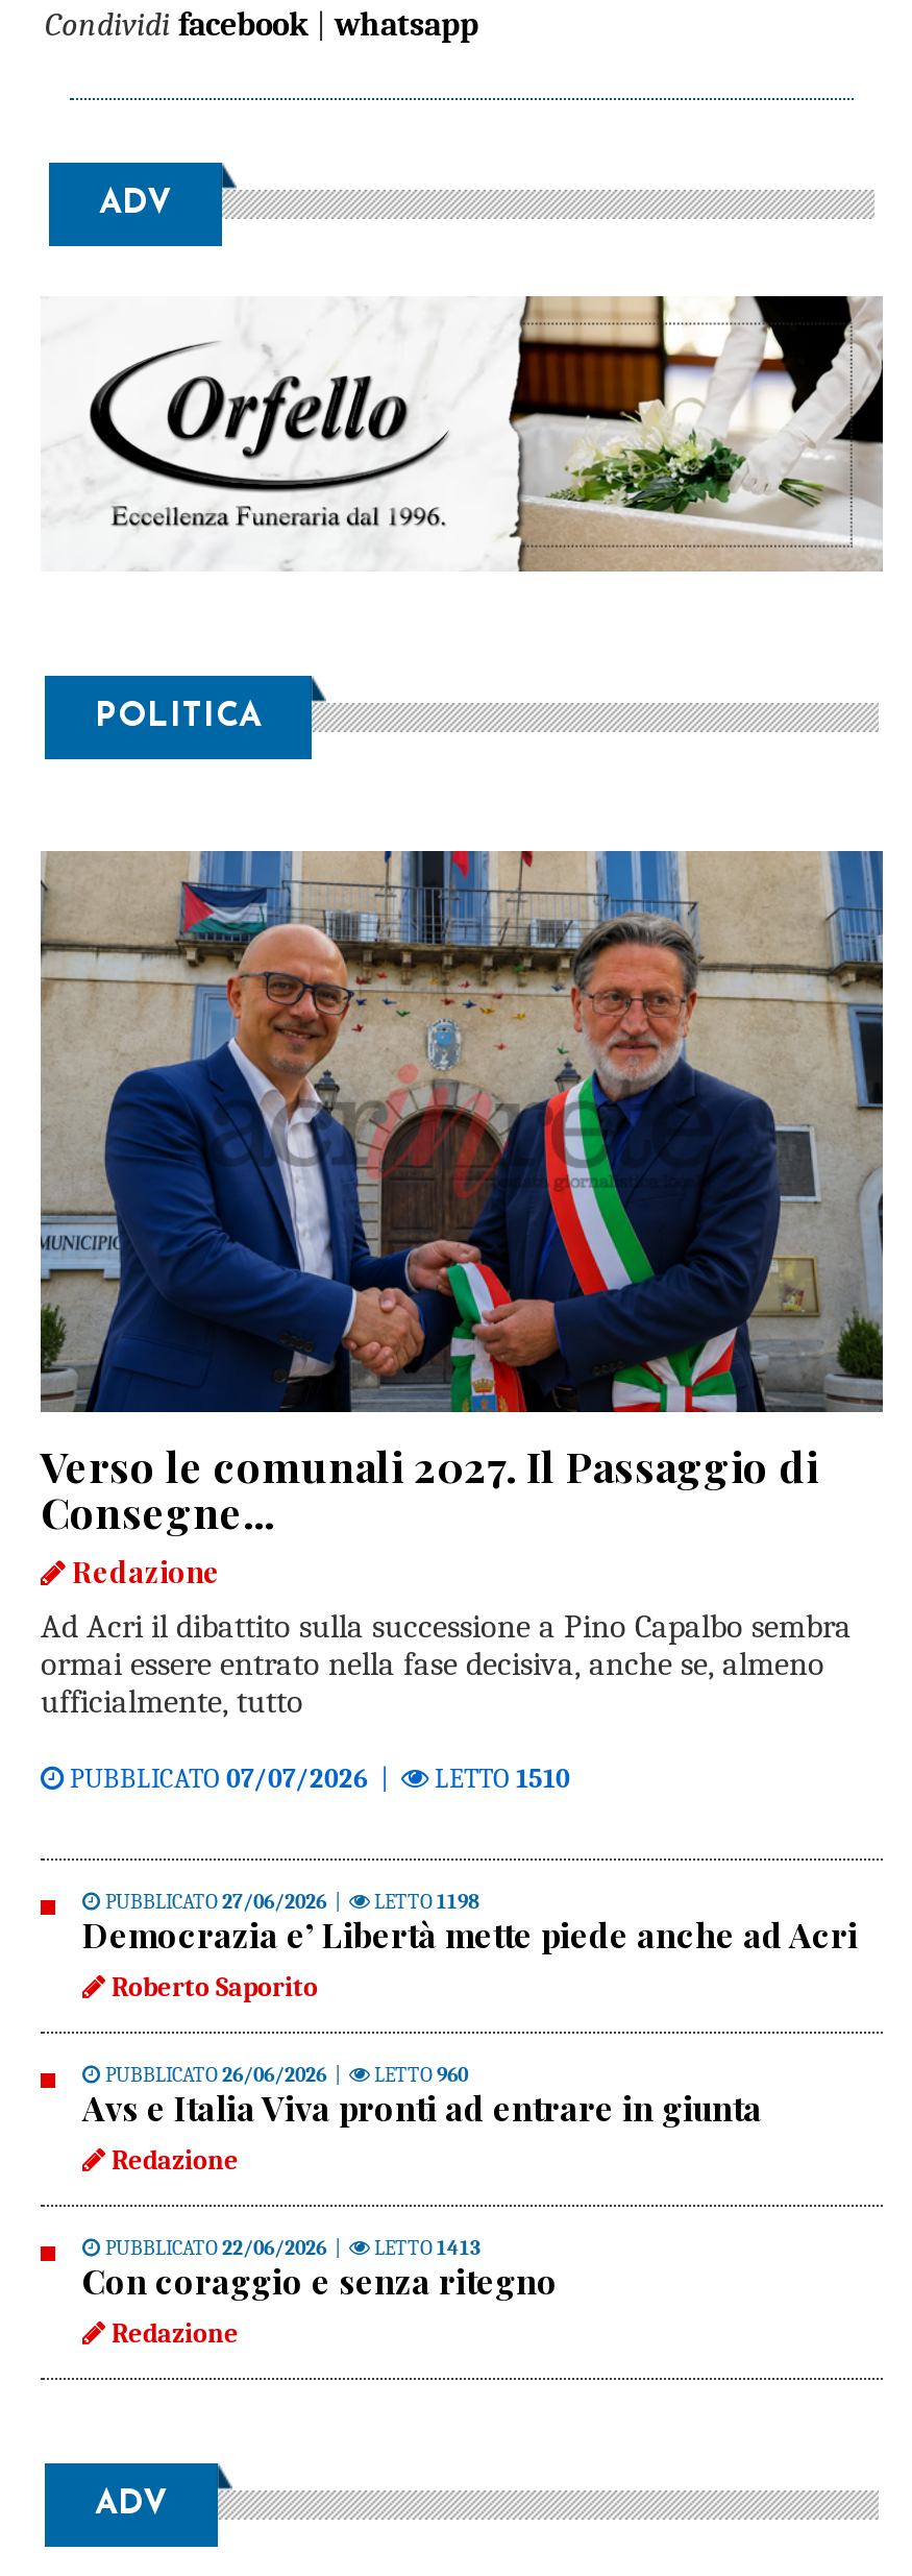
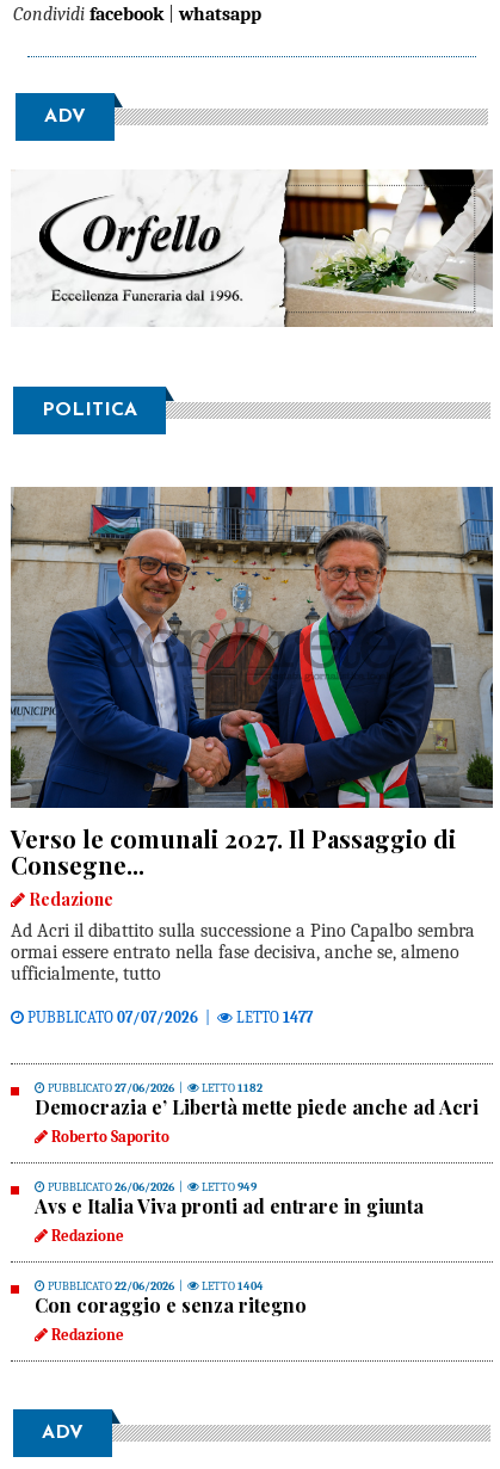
[428,1762,570,1794] LETTO 1510 -> [233,1008,313,1026] LETTO 1477
[370,1890,480,1915] LETTO1198 -> [199,1081,263,1095] LETTO1182
[370,2063,468,2088] LETTO960 -> [199,1180,257,1194] LETTO949
[370,2236,480,2261] LETTO1413 -> [199,1279,264,1293] LETTO1404

